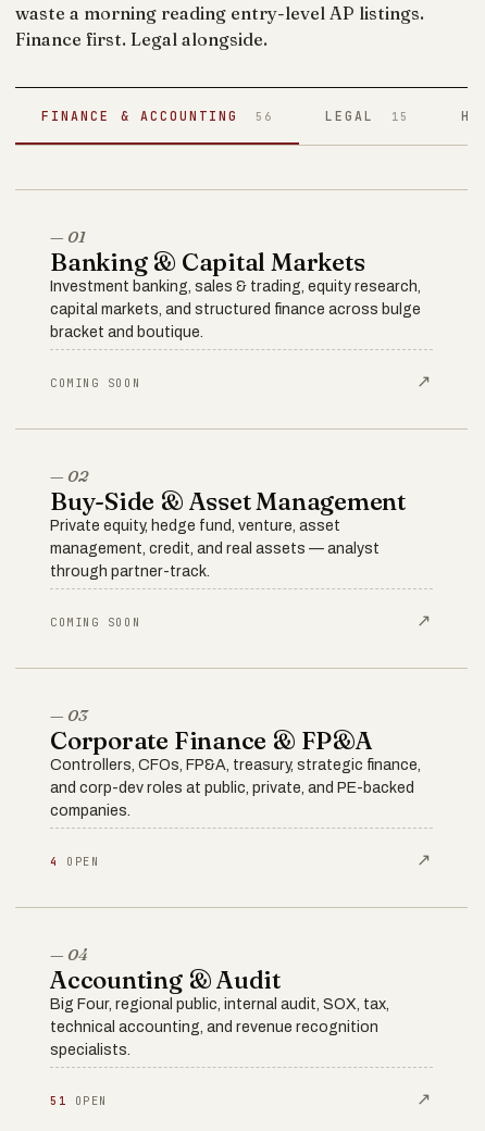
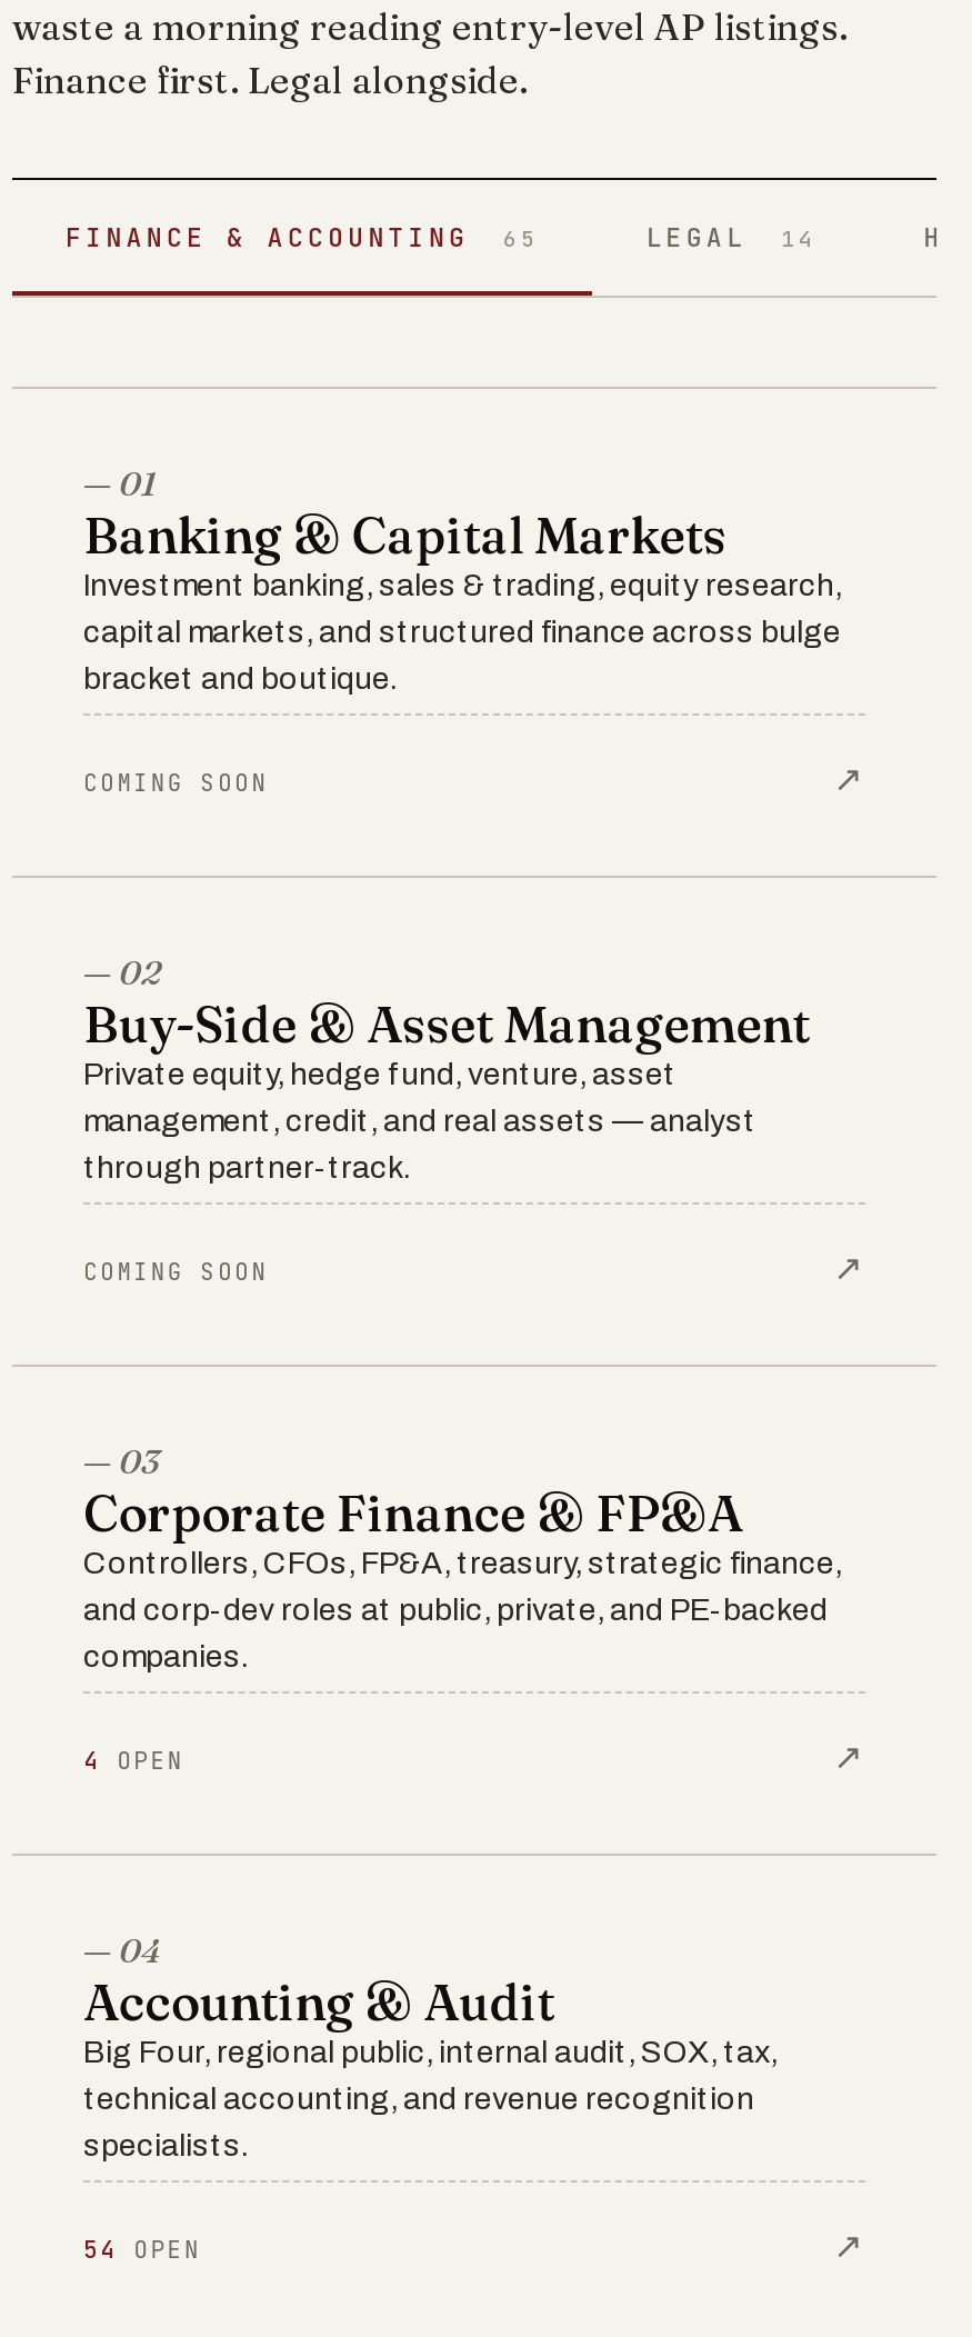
[41,107,273,123] FINANCE & ACCOUNTING 56 -> [66,219,539,252] FINANCE & ACCOUNTING 65
[325,107,409,123] LEGAL 15 -> [646,219,817,252] LEGAL 14
[50,1093,108,1108] 51 OPEN -> [83,2234,201,2265] 54 OPEN

